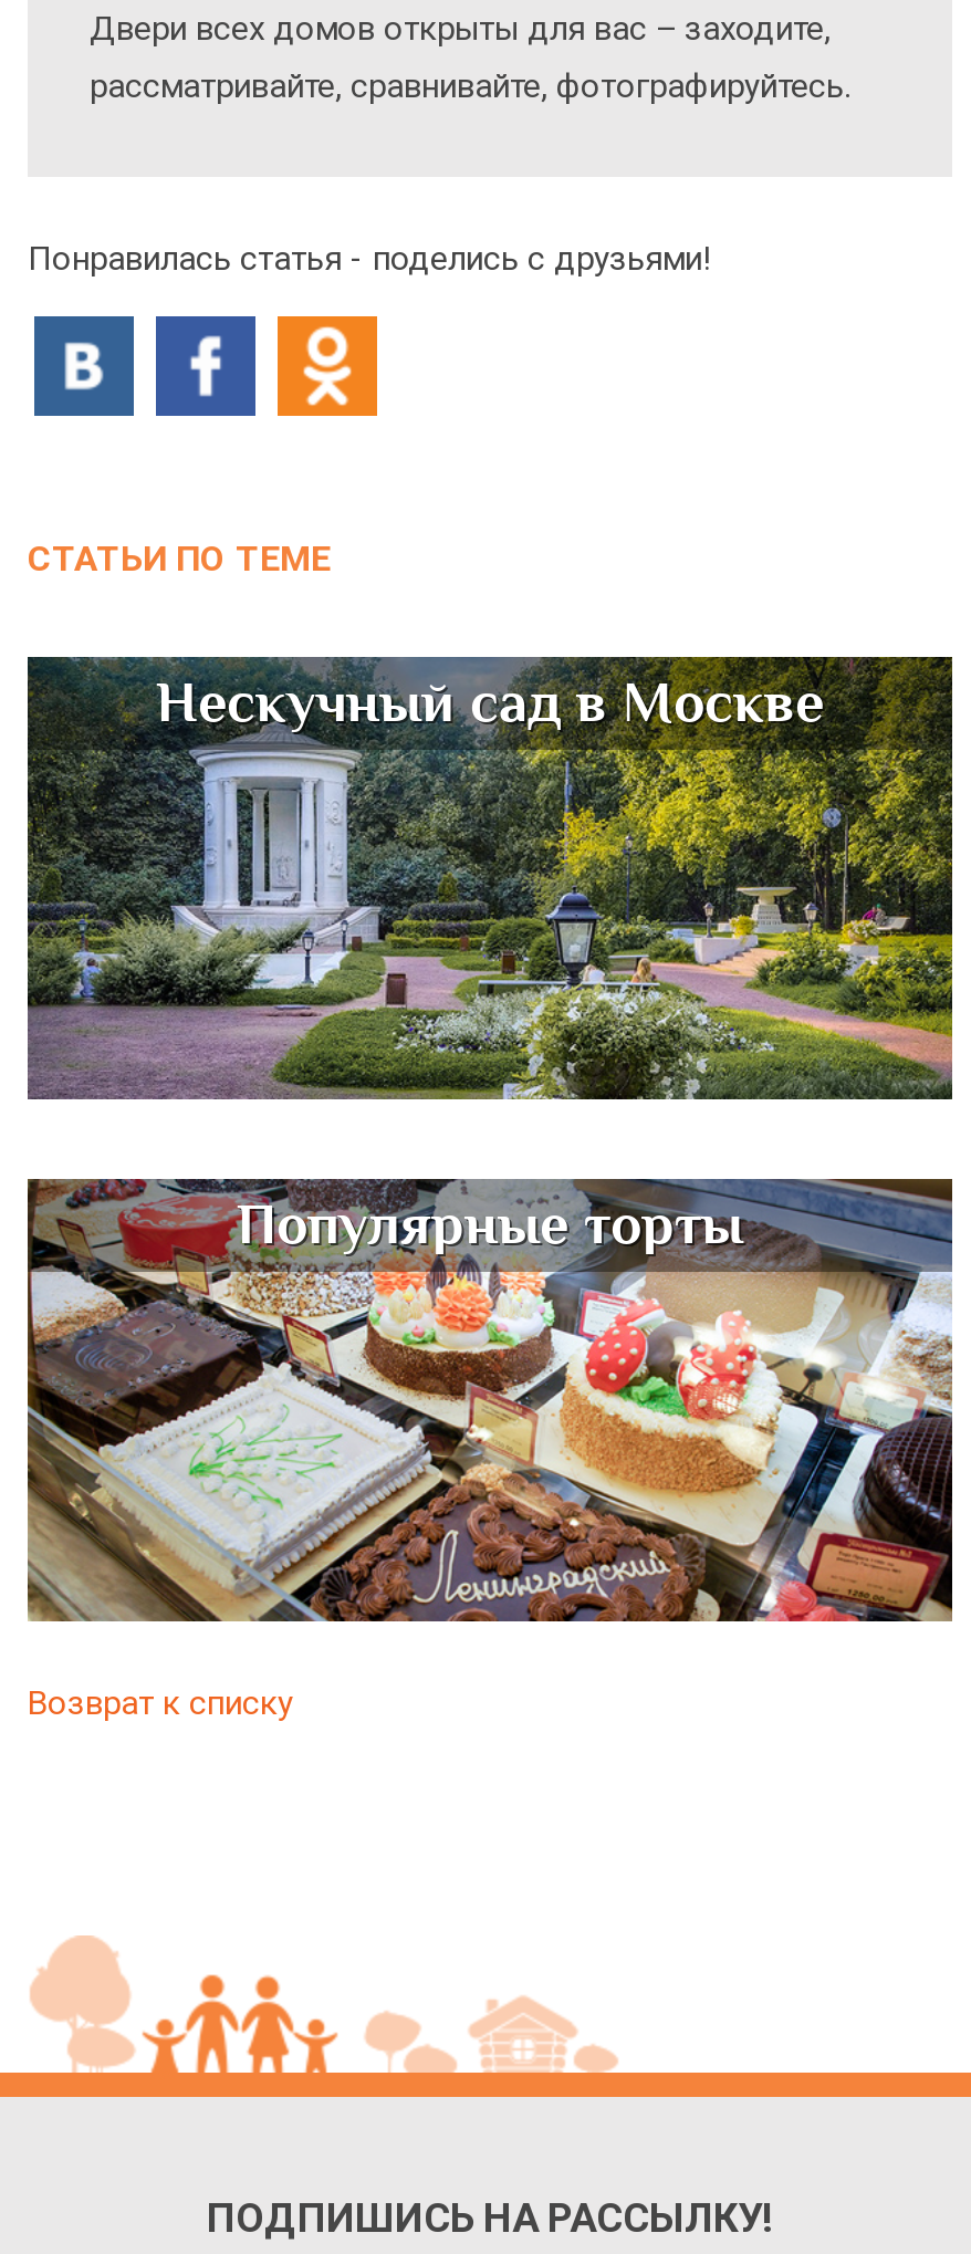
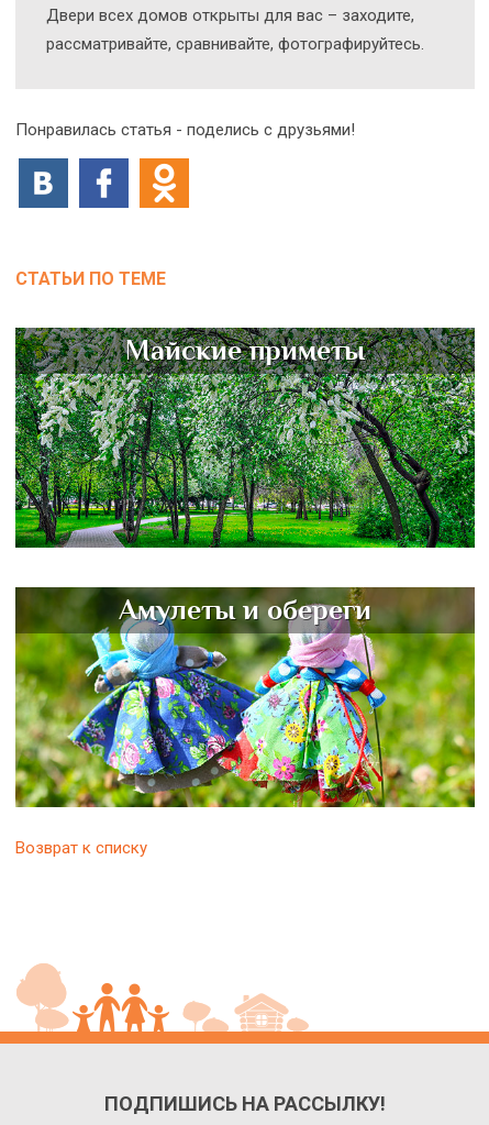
[25,657,954,1102] [image] | Нескучный сад в Москве -> [14,327,476,549] [image] | Майские приметы
[25,1177,954,1624] [image] | Популярные торты -> [14,586,476,808] [image] | Амулеты и обереги

